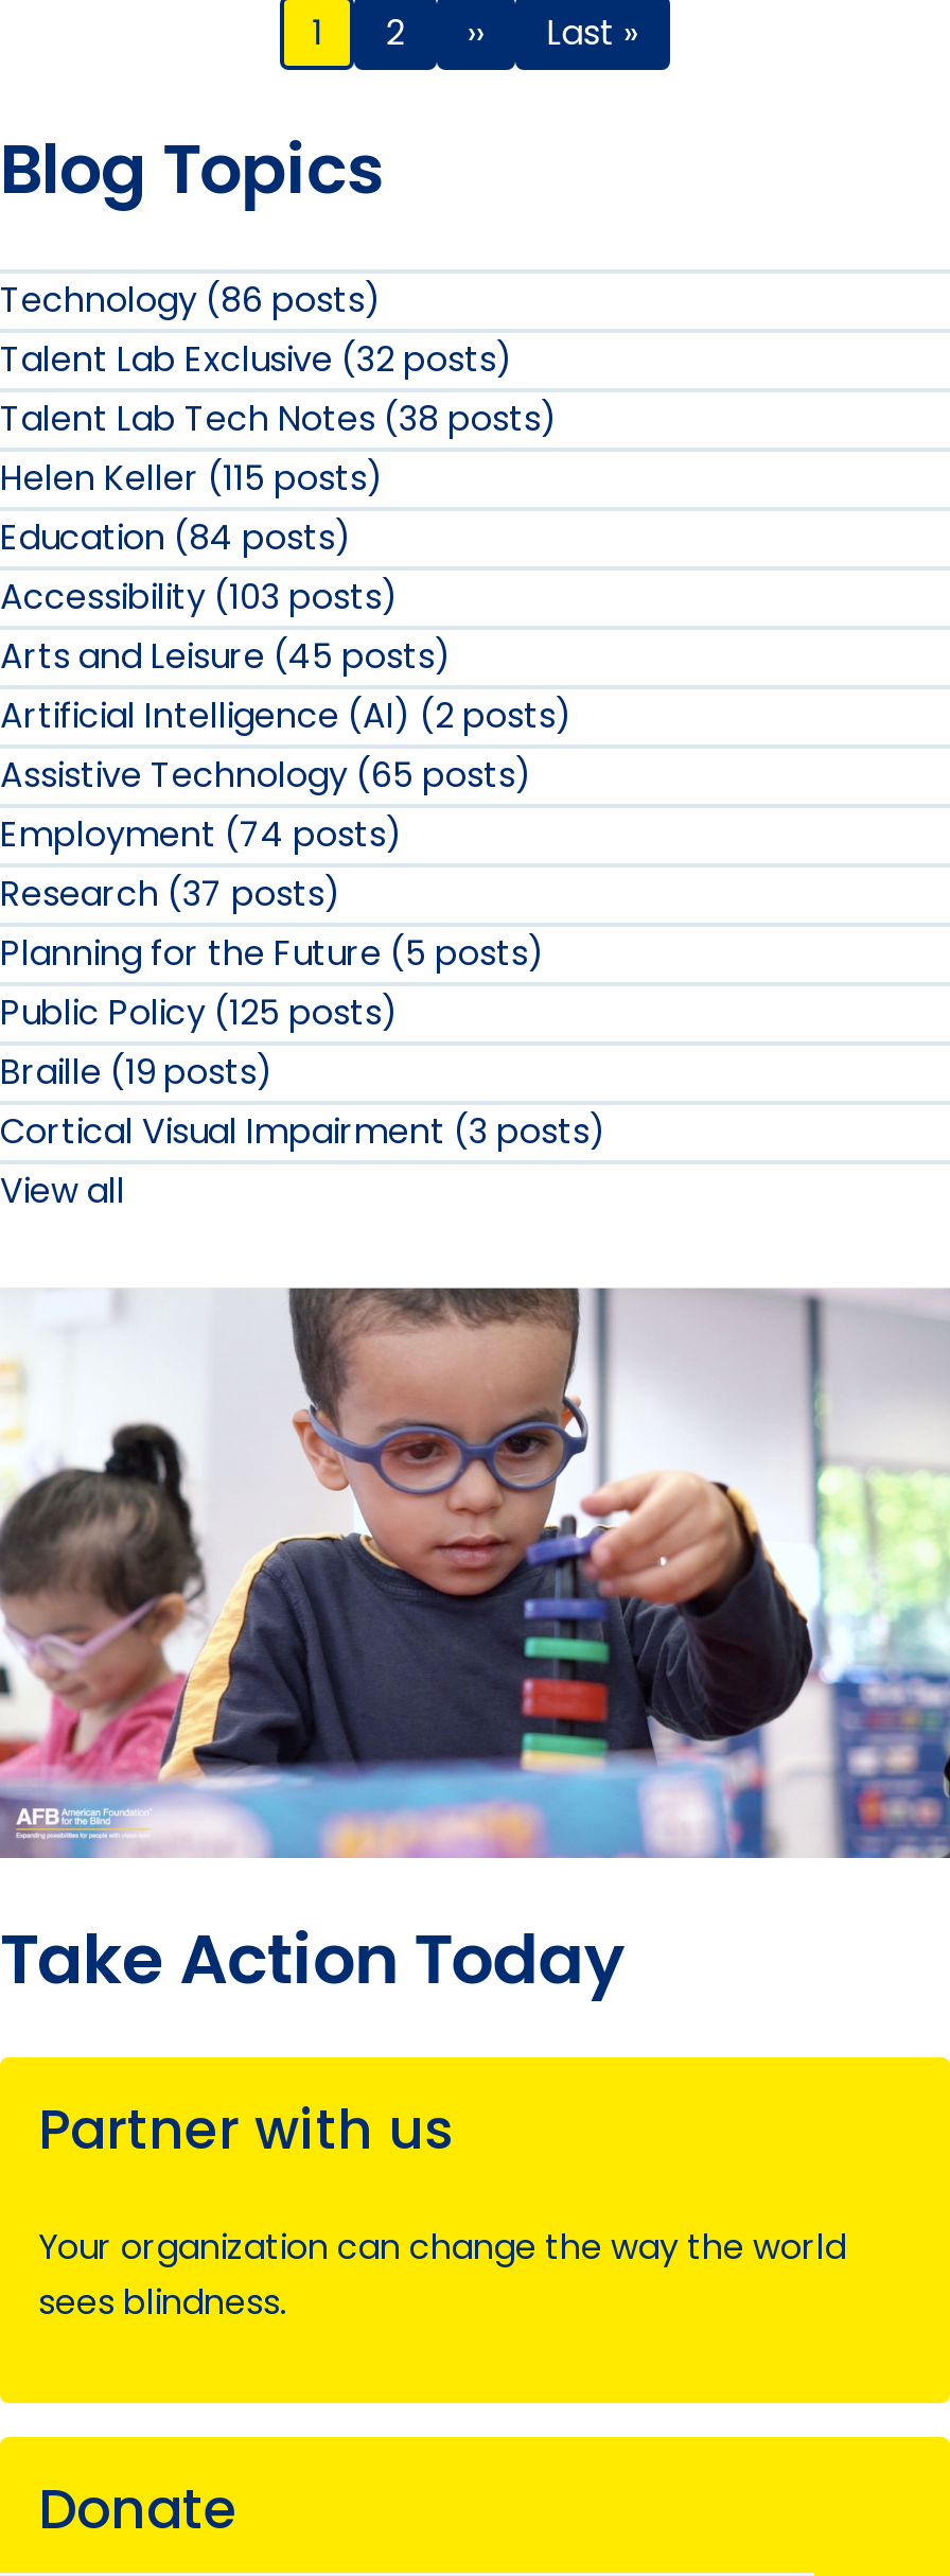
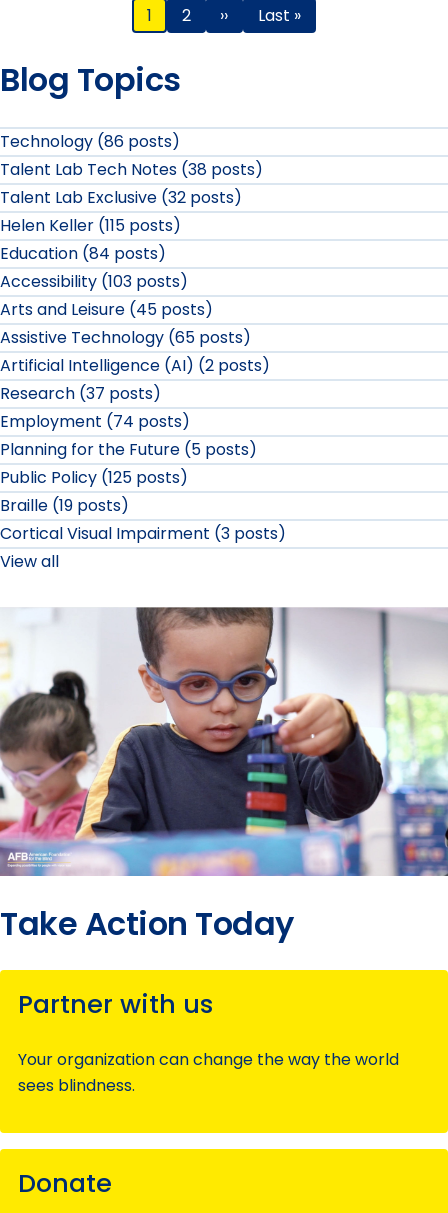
moved [0,335,513,384] -> [0,186,242,209]: Talent Lab Exclusive (32 posts)
moved [0,395,558,443] -> [0,158,263,181]: Talent Lab Tech Notes (38 posts)
moved [0,691,573,740] -> [0,354,270,377]: Artificial Intelligence (AI) (2 posts)
moved [0,751,532,800] -> [0,326,251,349]: Assistive Technology (65 posts)
moved [0,810,403,859] -> [0,410,190,433]: Employment (74 posts)
moved [0,870,341,918] -> [0,382,161,405]: Research (37 posts)

